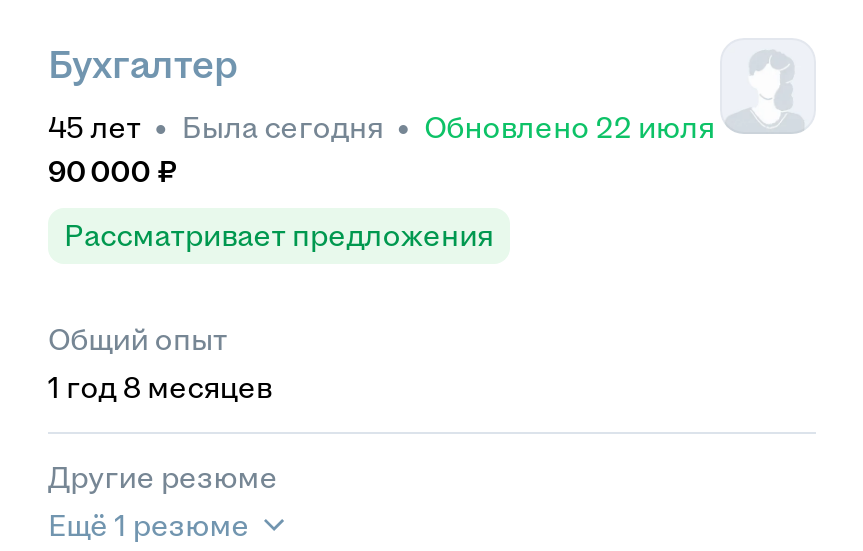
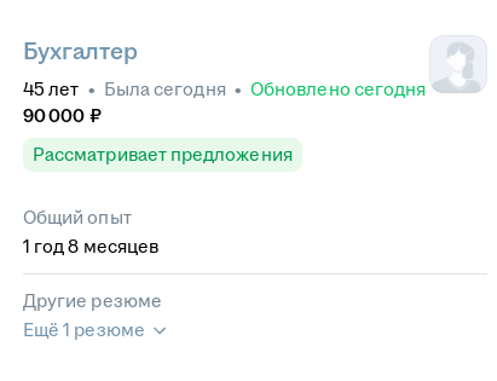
[48,109,715,143] 45 лет • Была сегодня • Обновлено 22 июля -> [23,79,426,99] 45 лет • Была сегодня • Обновлено сегодня

